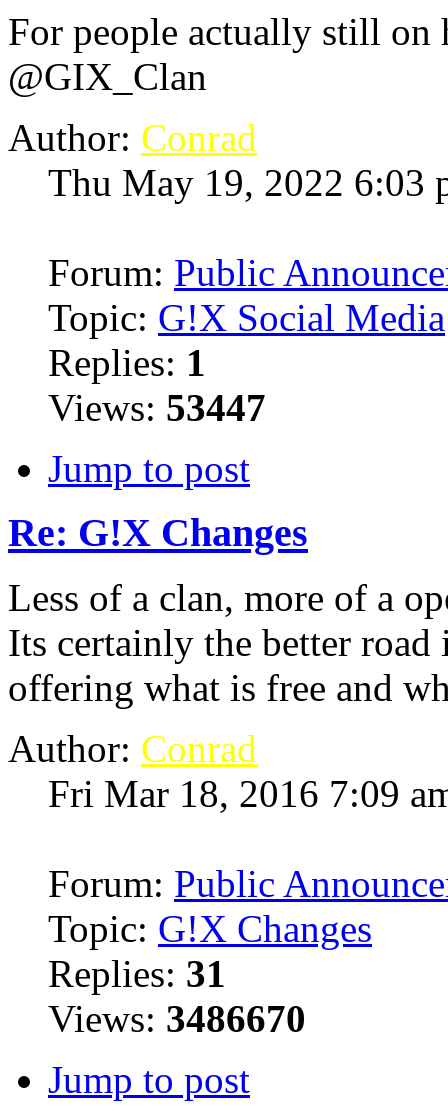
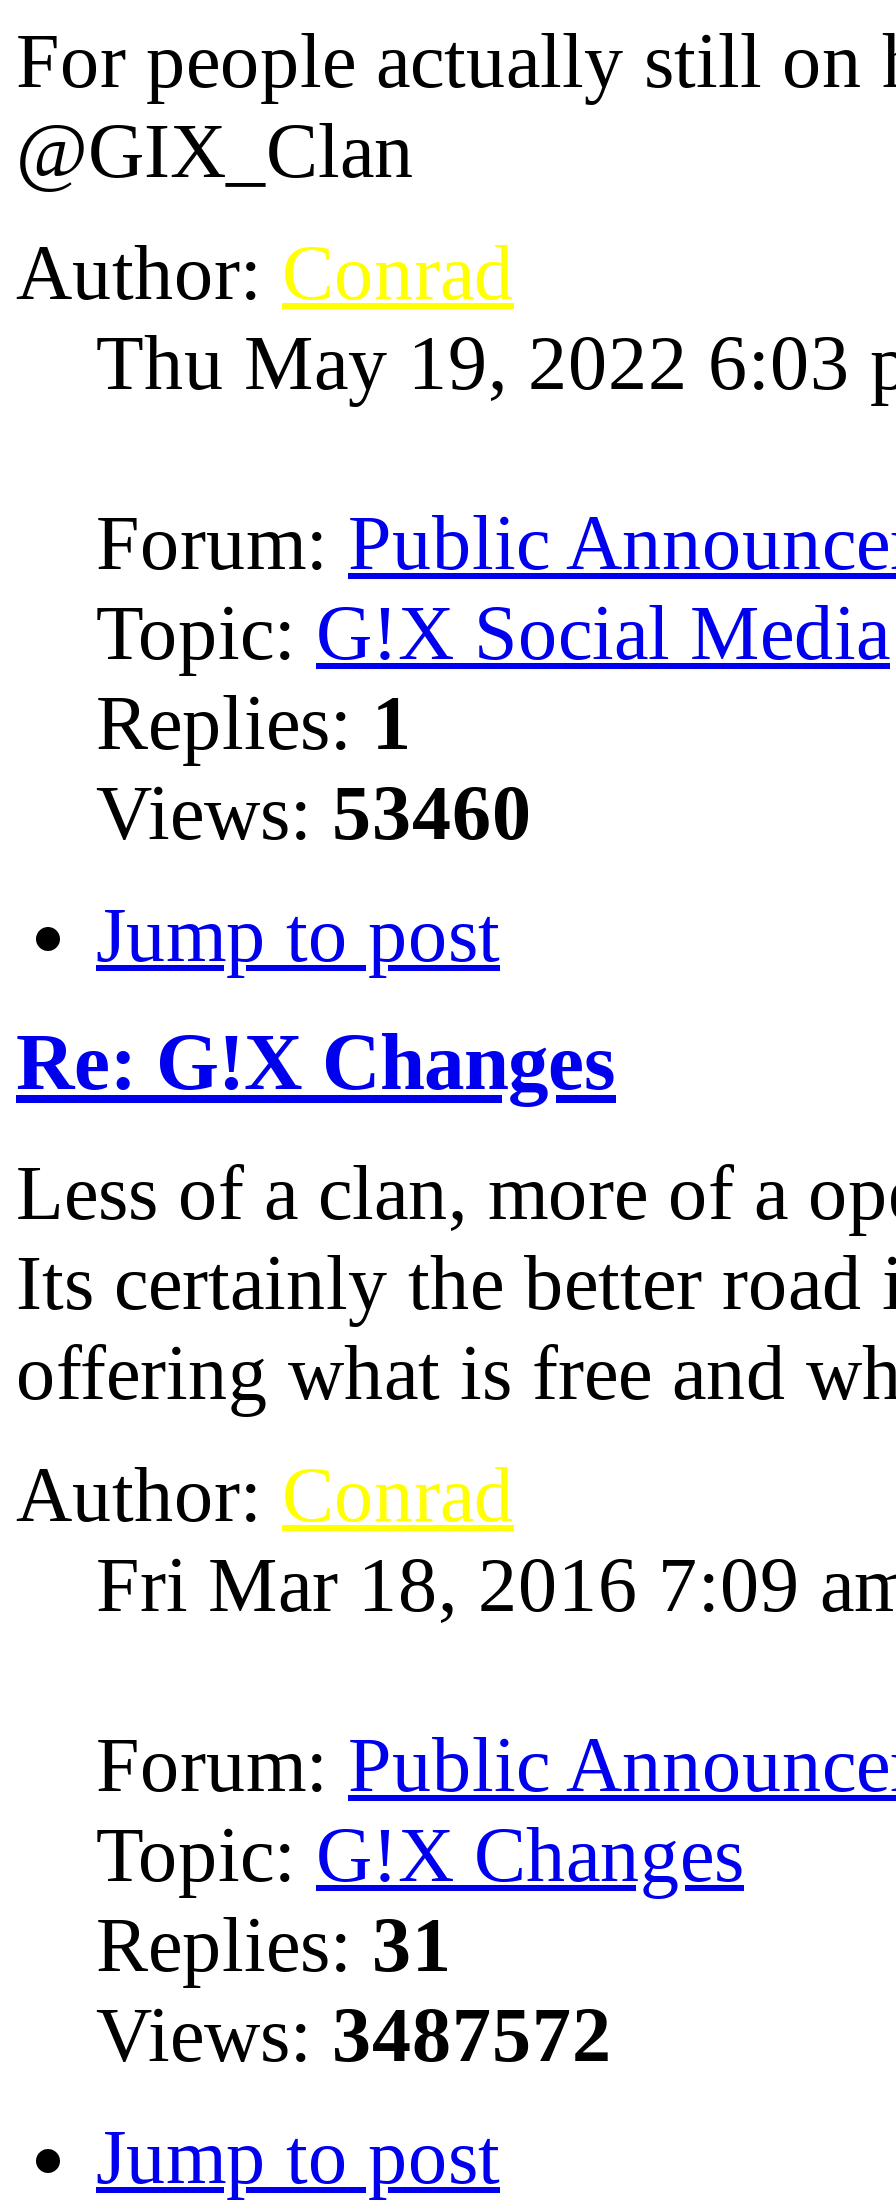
[48,386,266,429] Views: 53447 -> [96,768,532,854] Views: 53460
[48,997,306,1040] Views: 3486670 -> [96,1991,612,2077] Views: 3487572

